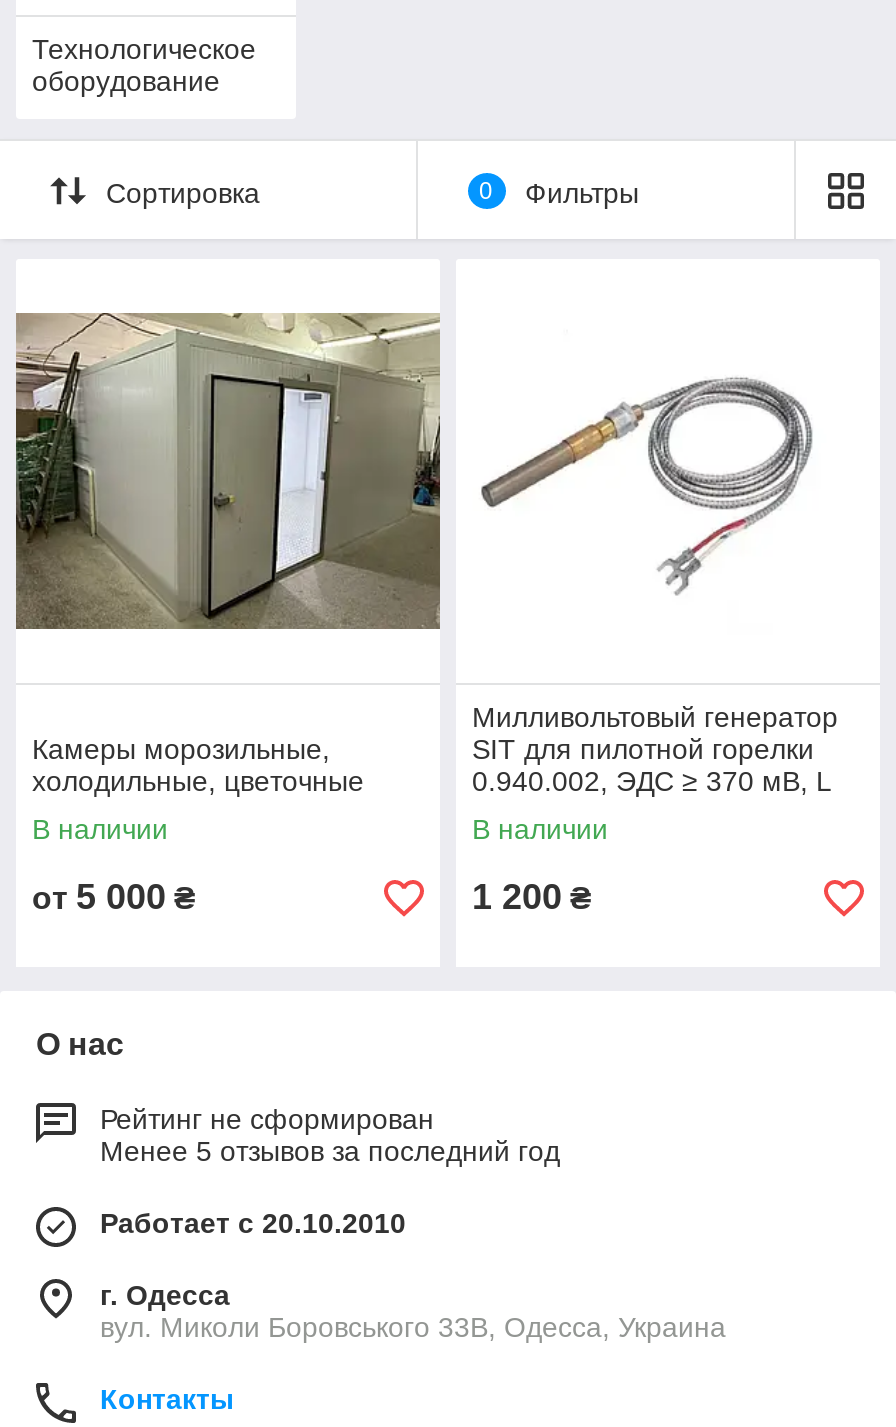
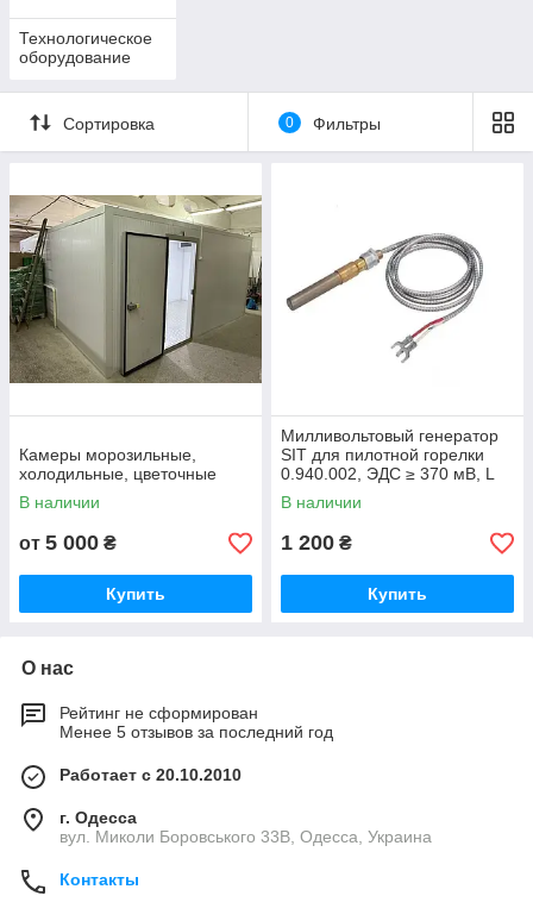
none -> [106,584,165,603] Купить
none -> [368,584,427,603] Купить

